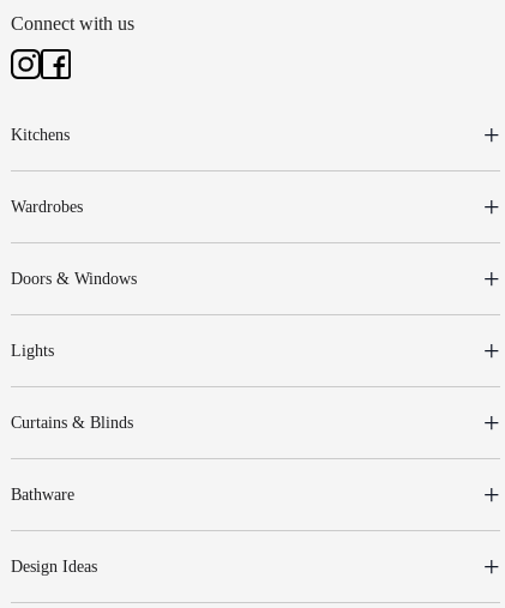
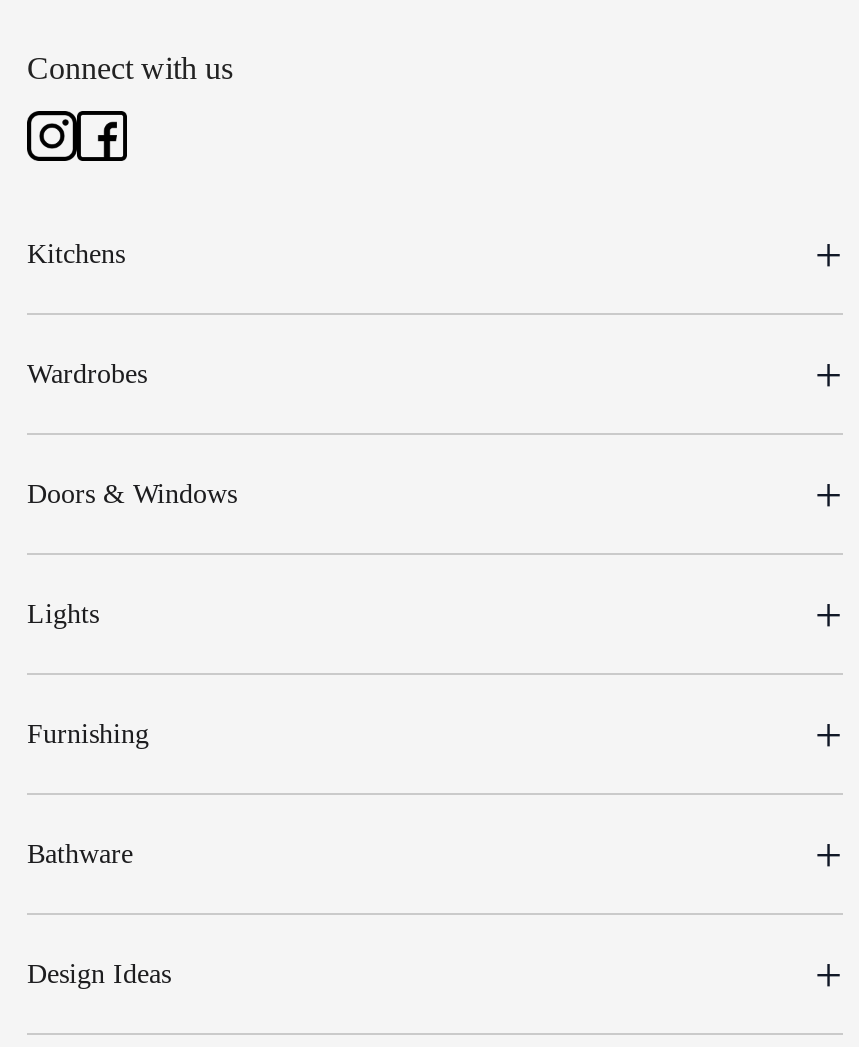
[11,414,133,432] Curtains & Blinds -> [27,719,149,749] Furnishing

